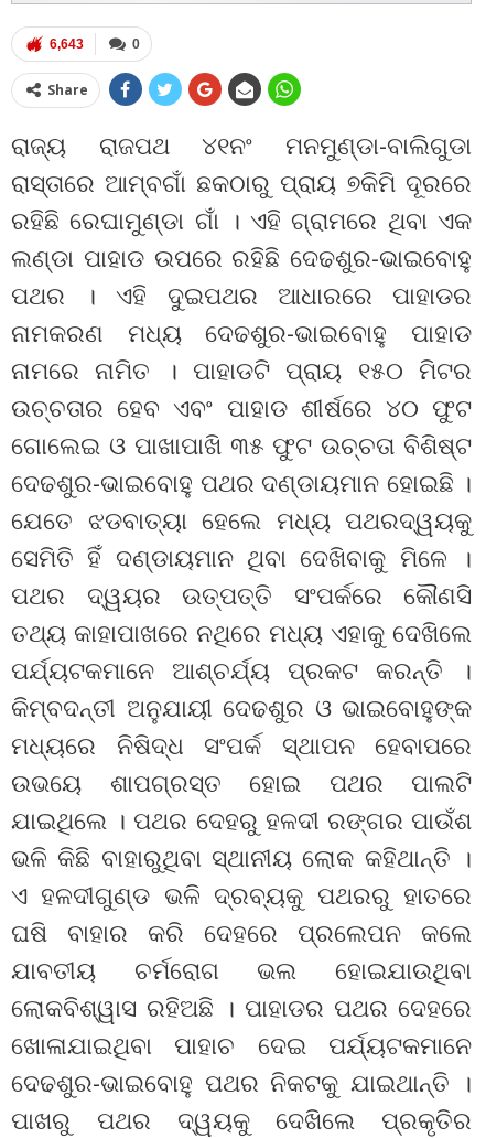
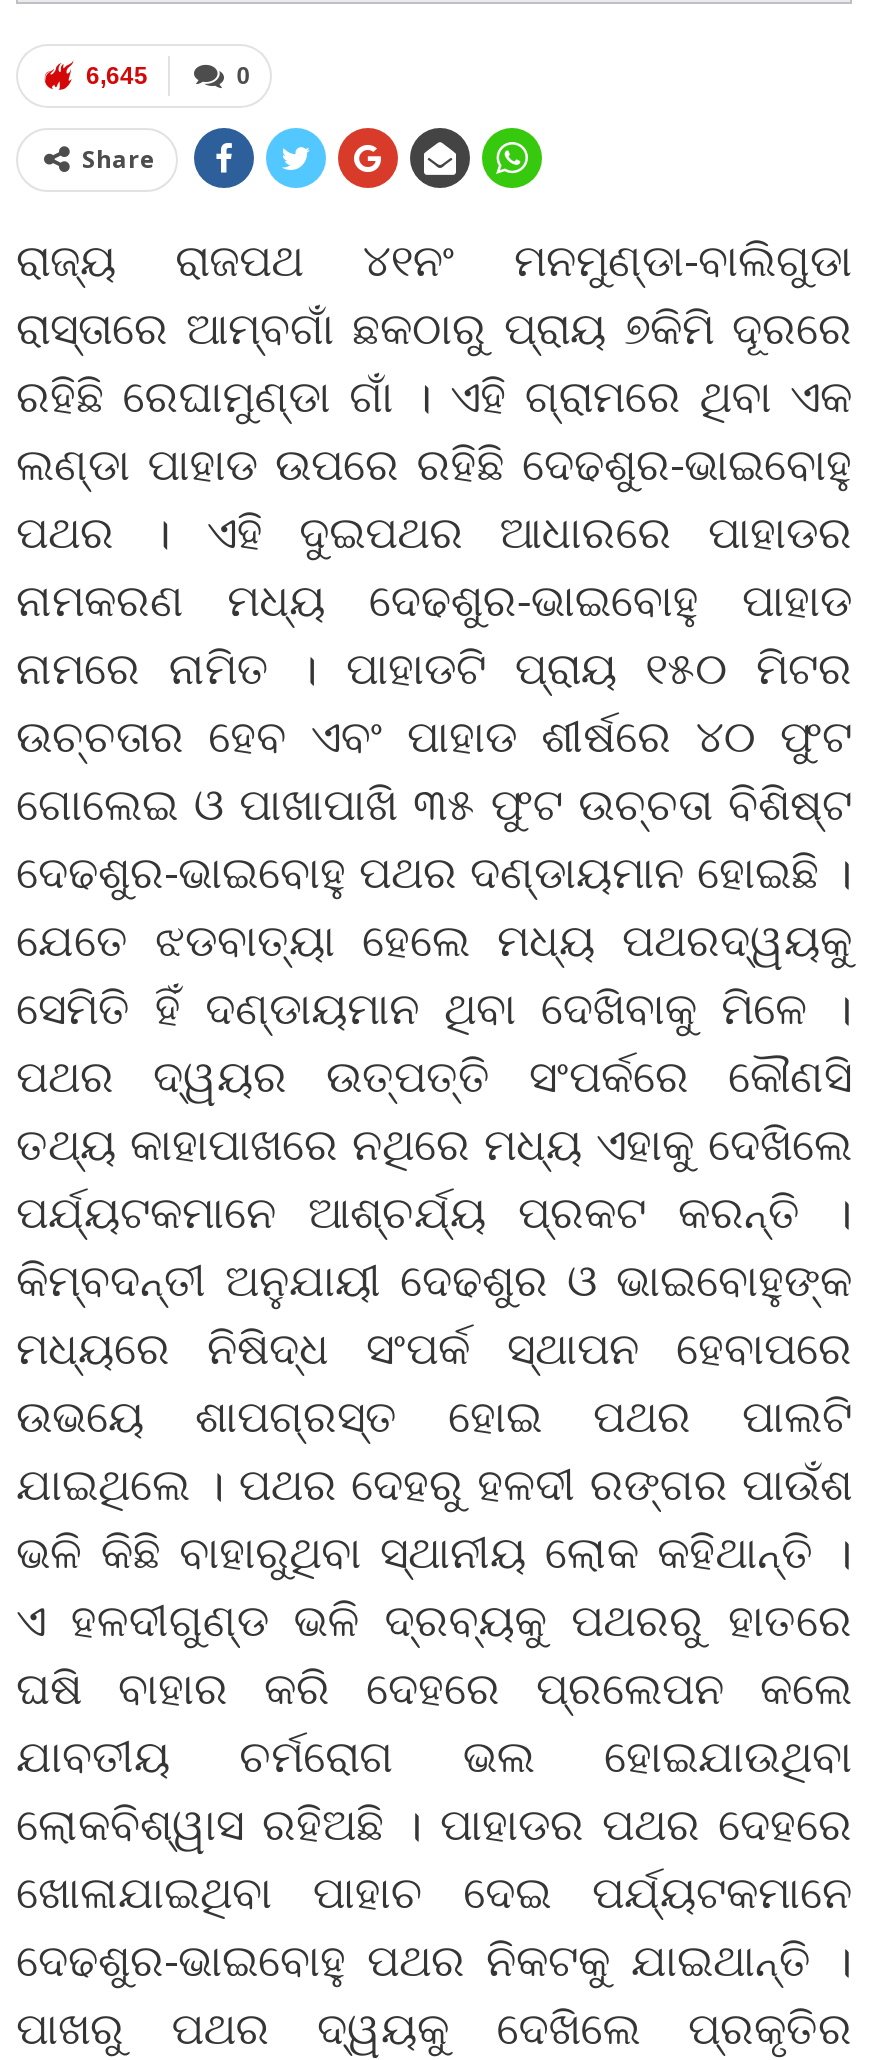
[50,36,84,51] 6,643 -> [86,61,148,89] 6,645

